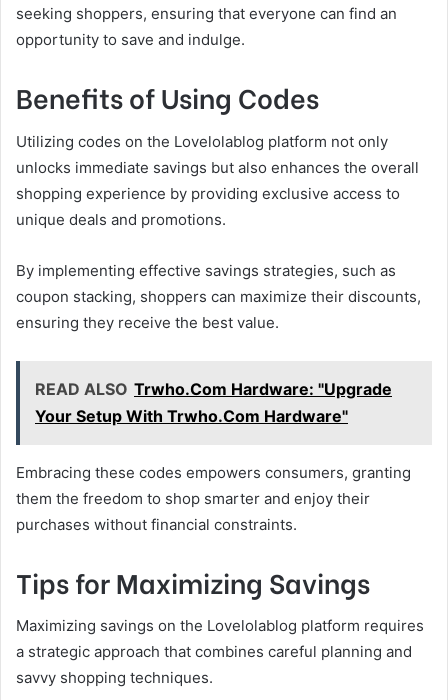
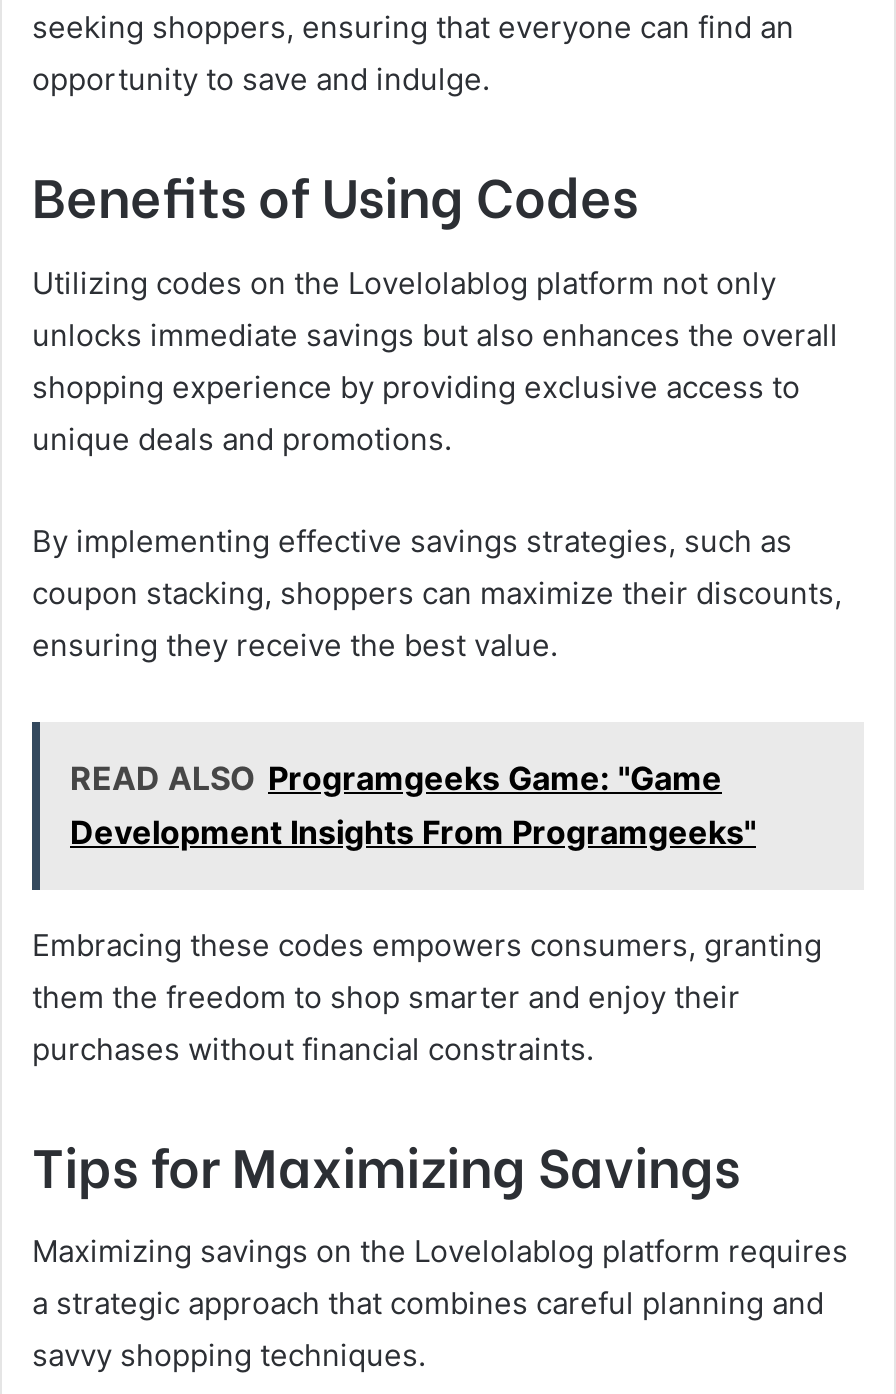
[35,379,392,426] READ ALSO Trwho.Com Hardware: "Upgrade | Your Setup With Trwho.Com Hardware" -> [70,757,756,851] READ ALSO Programgeeks Game: "Game | Development Insights From Programgeeks"

